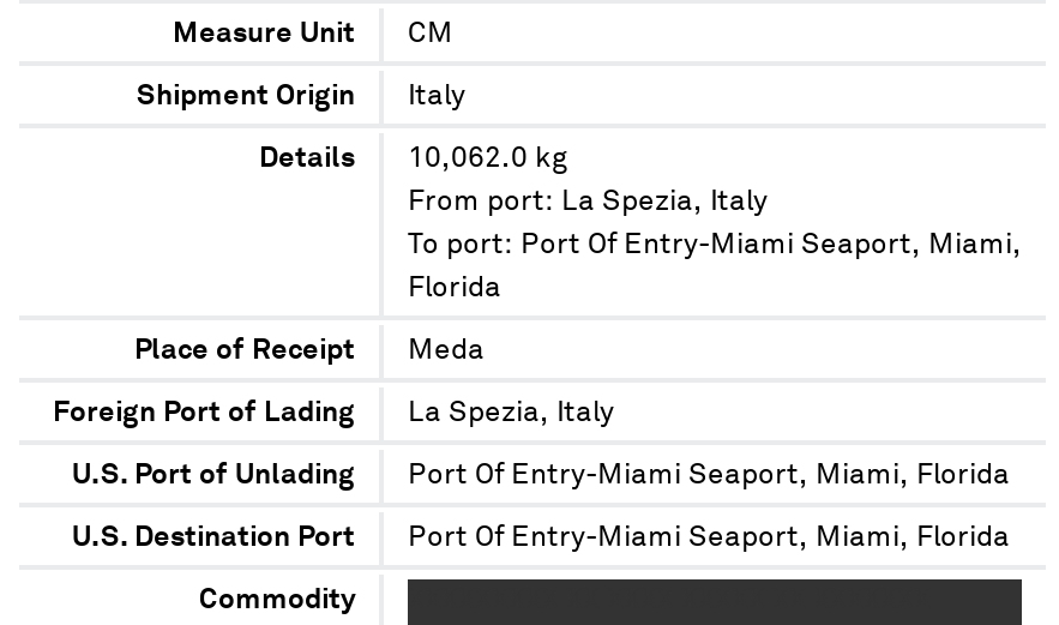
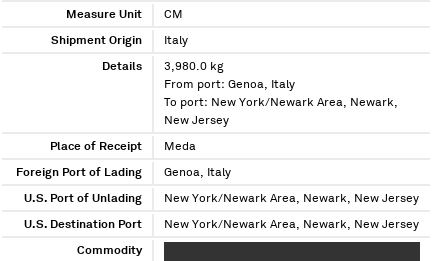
[259,146,566,174] Details 10,062.0 kg -> [102,61,223,73] Details 3,980.0 kg
[408,189,768,218] From port: La Spezia, Italy -> [164,79,295,91] From port: Genoa, Italy
[408,232,1022,261] To port: Port Of Entry-Miami Seaport, Miami, -> [164,97,398,109] To port: New York/Newark Area, Newark,
[408,275,501,304] Florida -> [164,115,229,127] New Jersey
[408,400,614,429] La Spezia, Italy -> [164,167,231,179] Genoa, Italy
[408,462,1010,491] Port Of Entry-Miami Seaport, Miami, Florida -> [164,193,419,205] New York/Newark Area, Newark, New Jersey
[408,525,1010,554] Port Of Entry-Miami Seaport, Miami, Florida -> [164,219,419,231] New York/Newark Area, Newark, New Jersey

